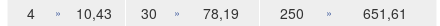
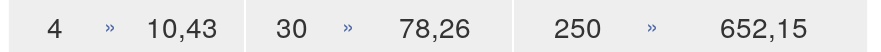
[202,3,238,23] 78,19 -> [399,6,471,46] 78,26
[363,3,407,23] 651,61 -> [720,6,808,46] 652,15

